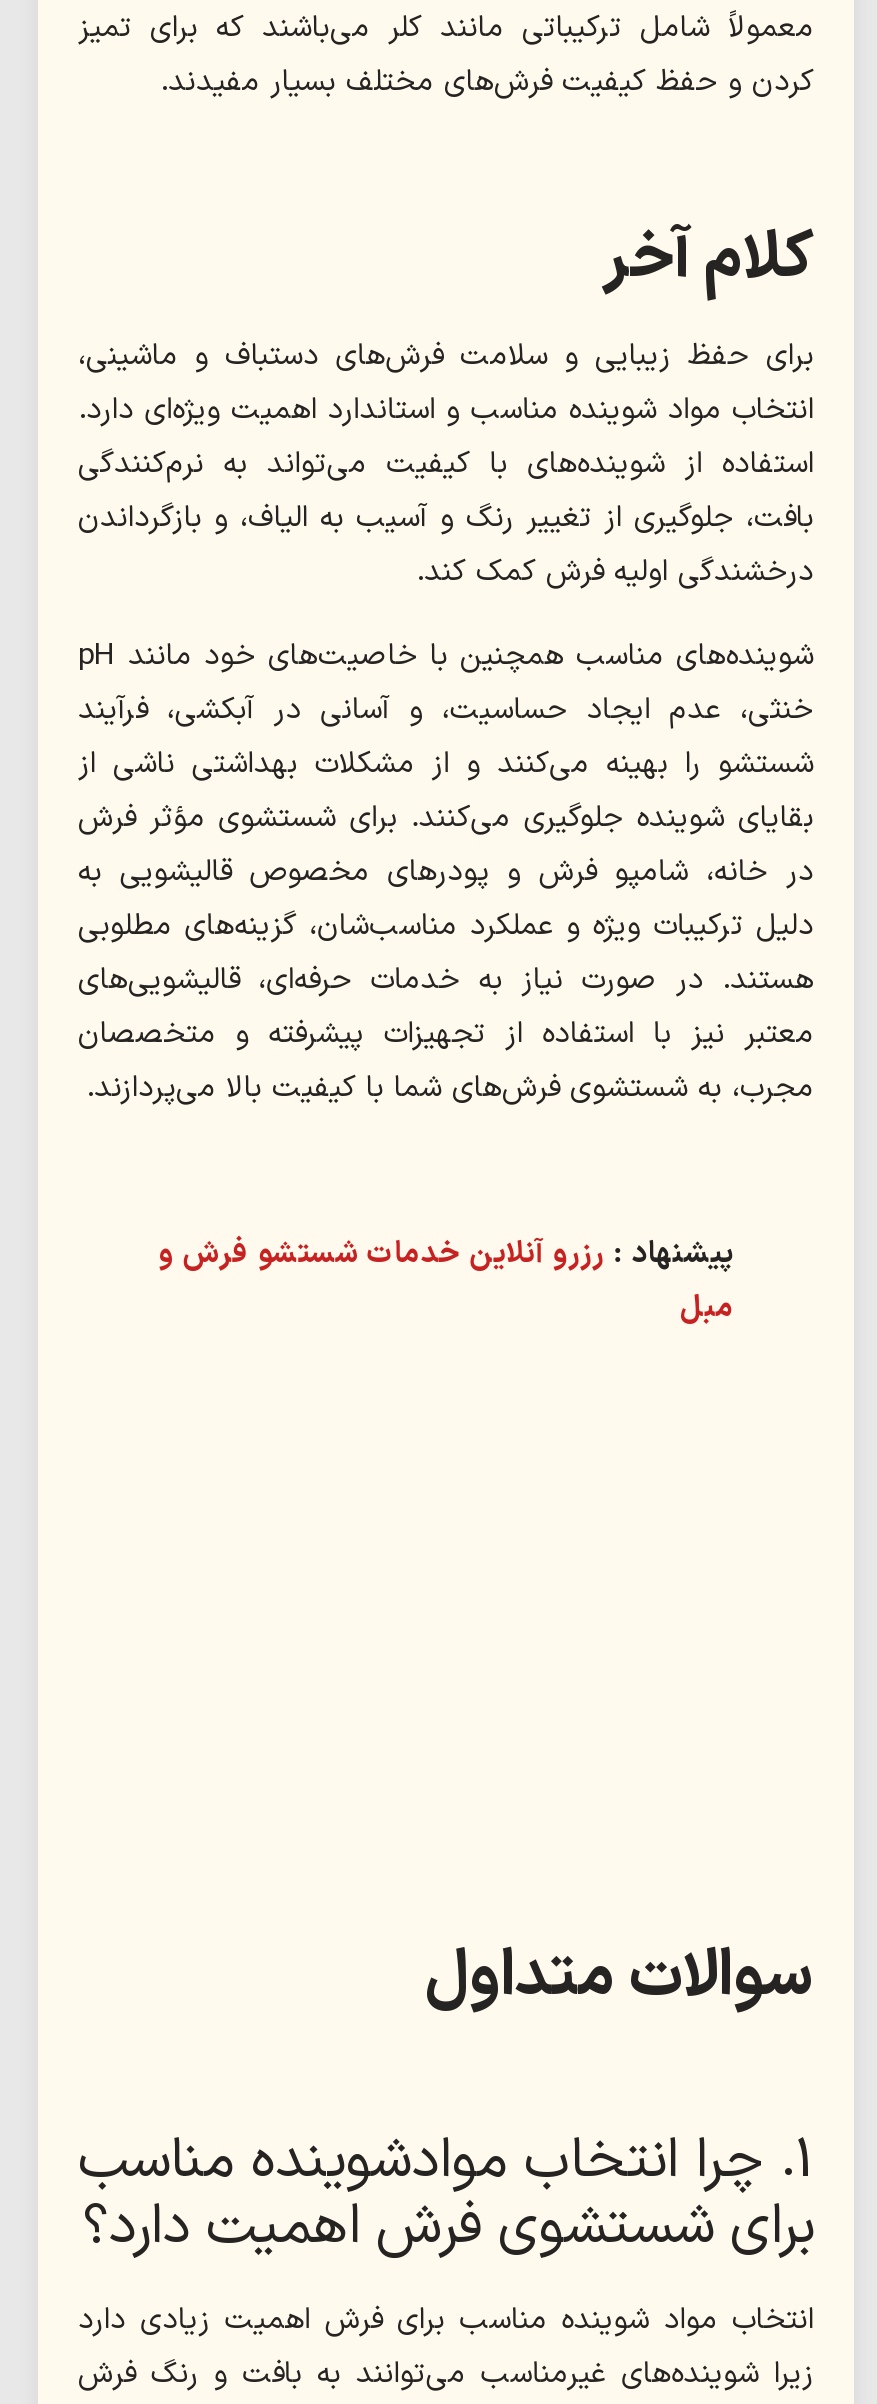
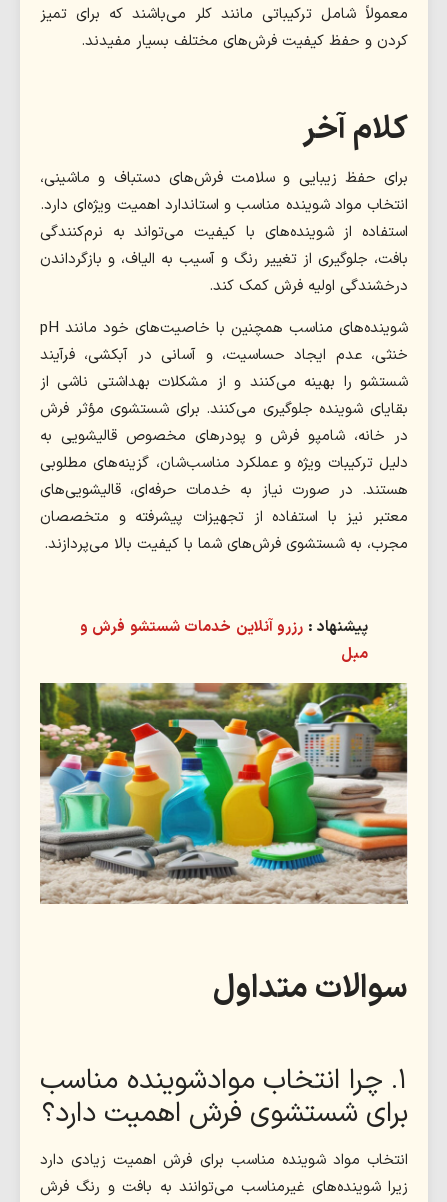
none -> [39,682,409,905] [image]

